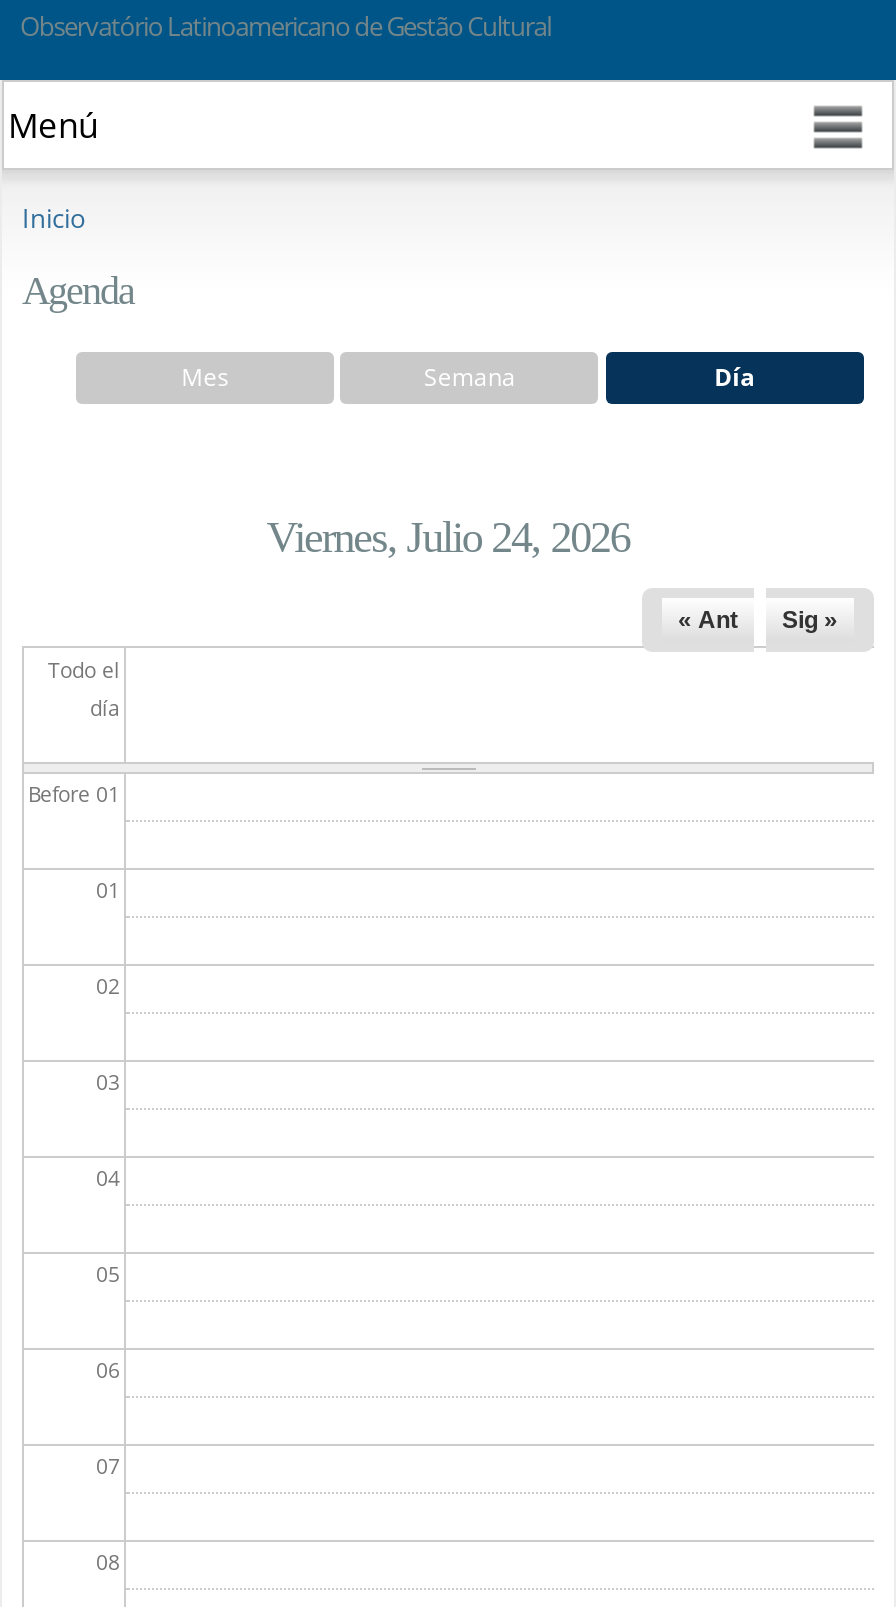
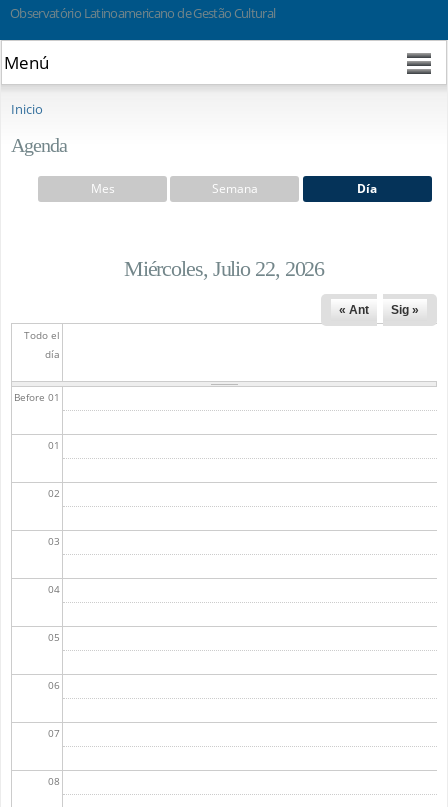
[266,512,630,562] Viernes, Julio 24, 2026 -> [124,256,324,281] Miércoles, Julio 22, 2026

